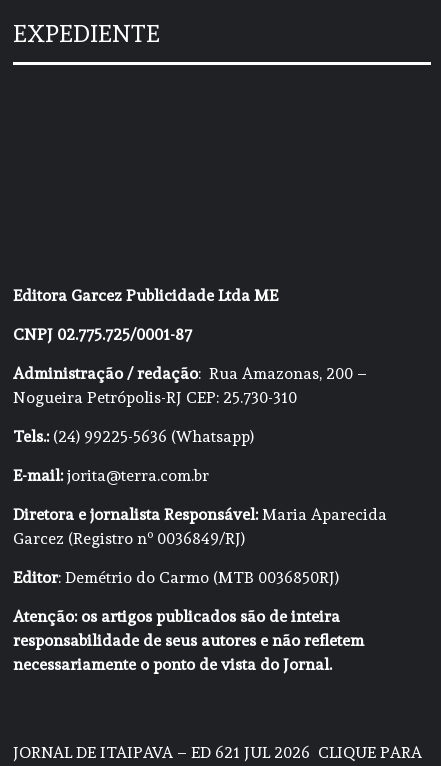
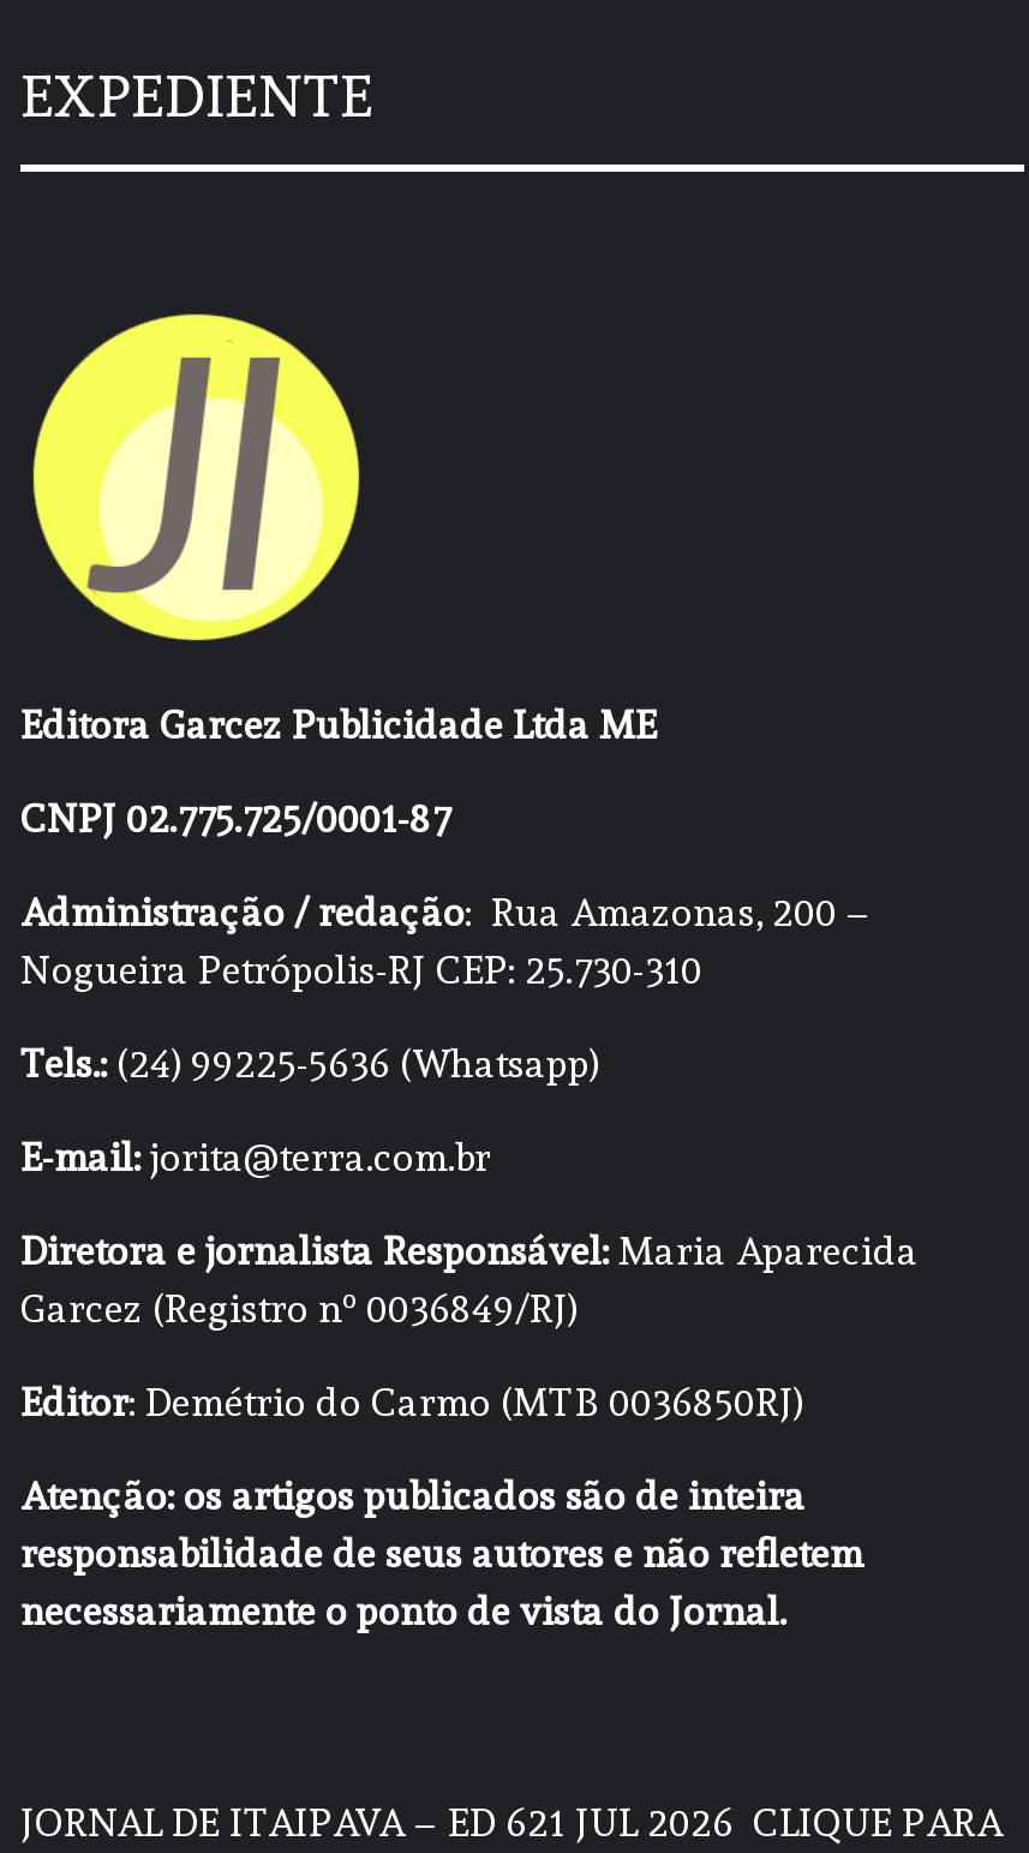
none -> [30,311,361,642] [image]

